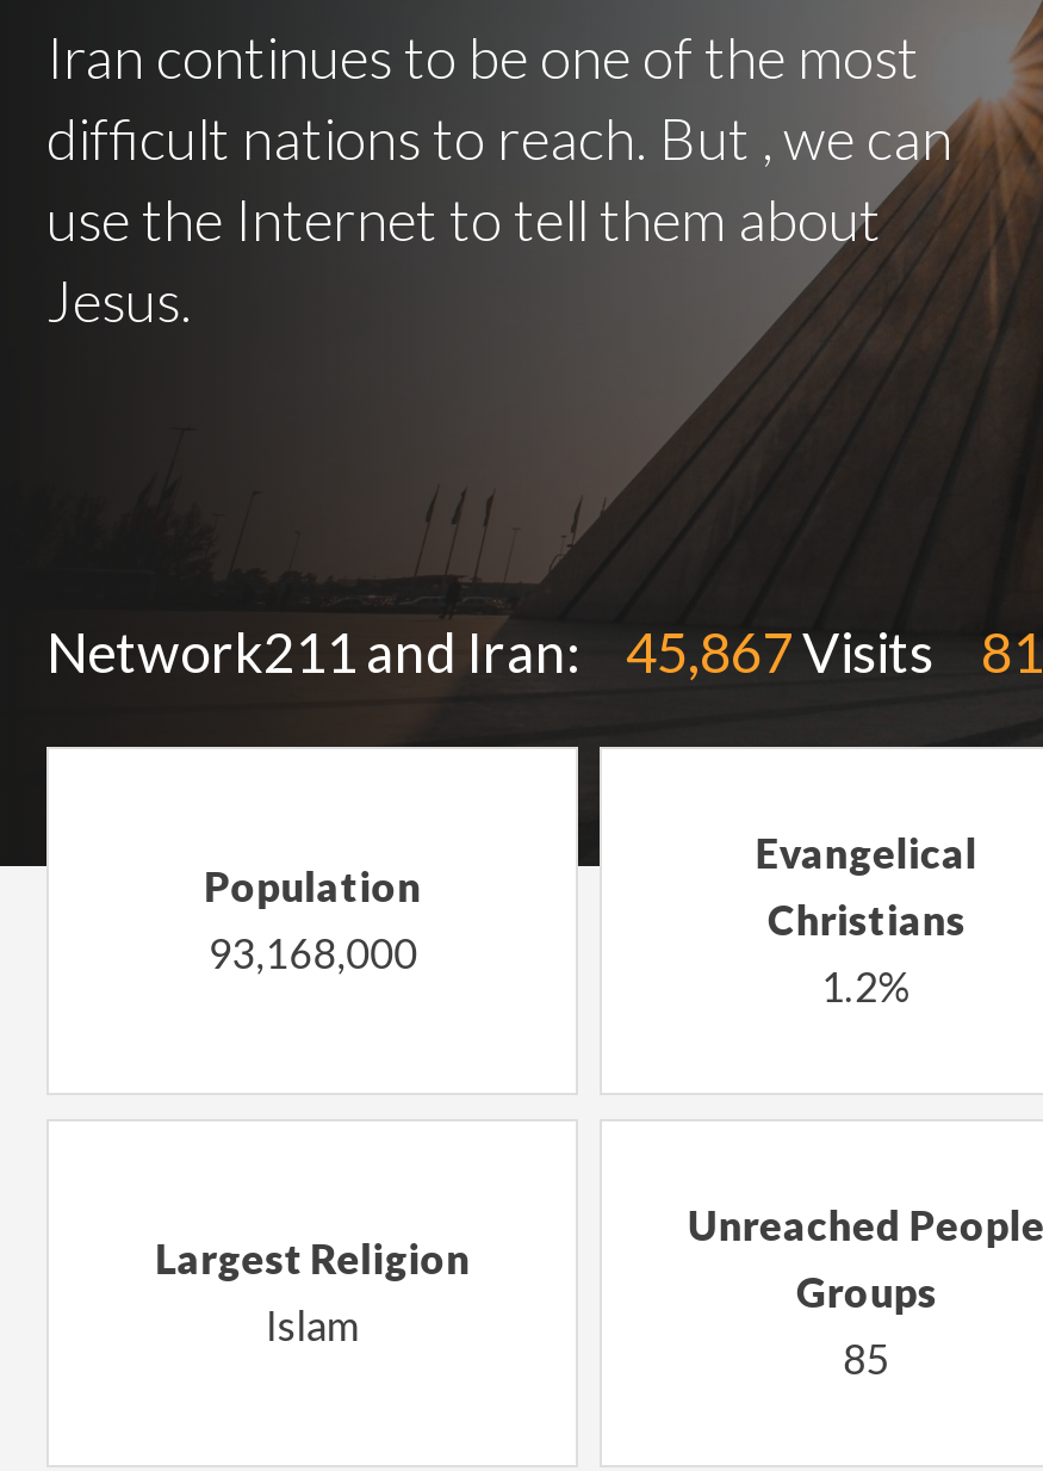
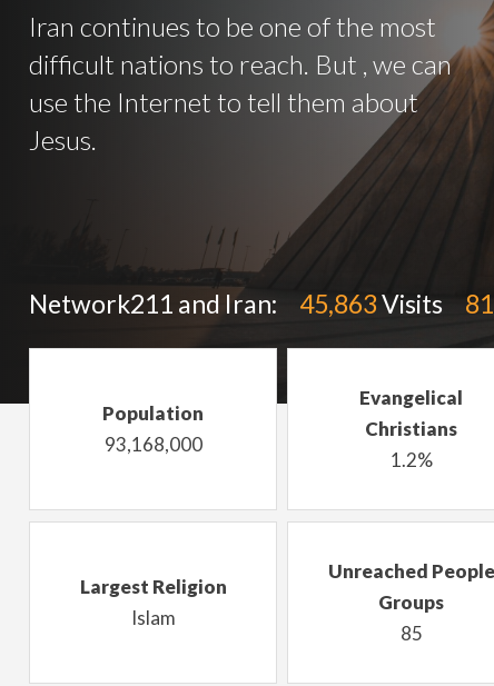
[626,618,933,685] 45,867Visits -> [299,288,443,319] 45,863Visits

